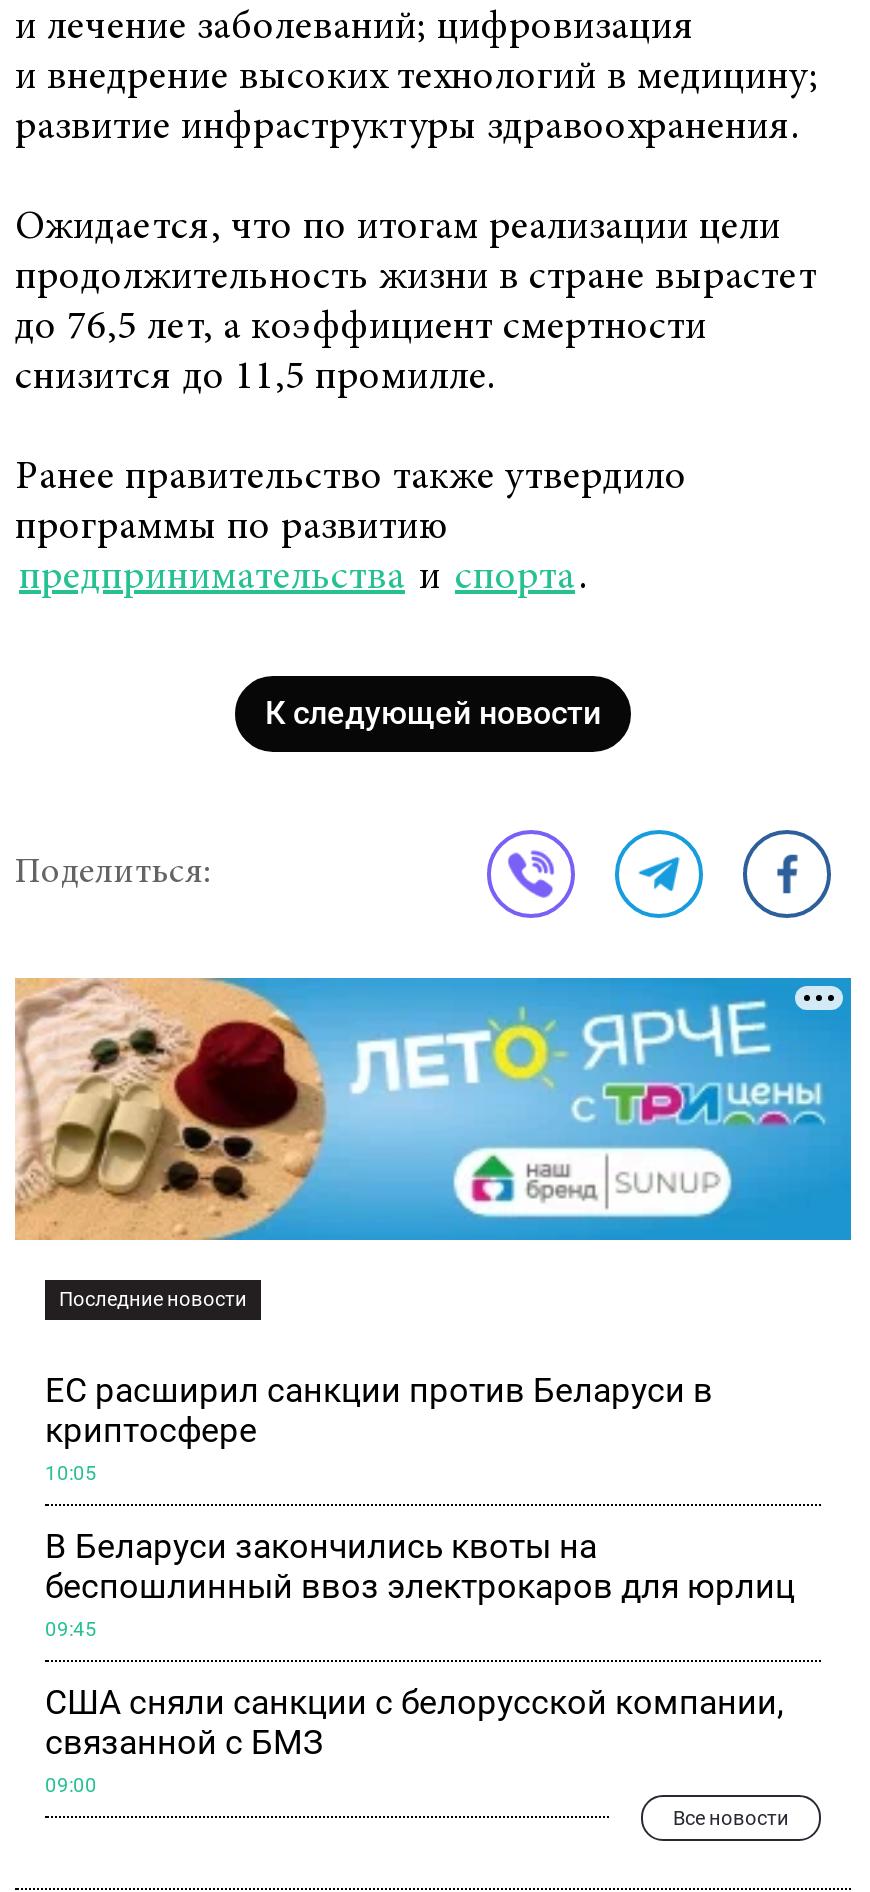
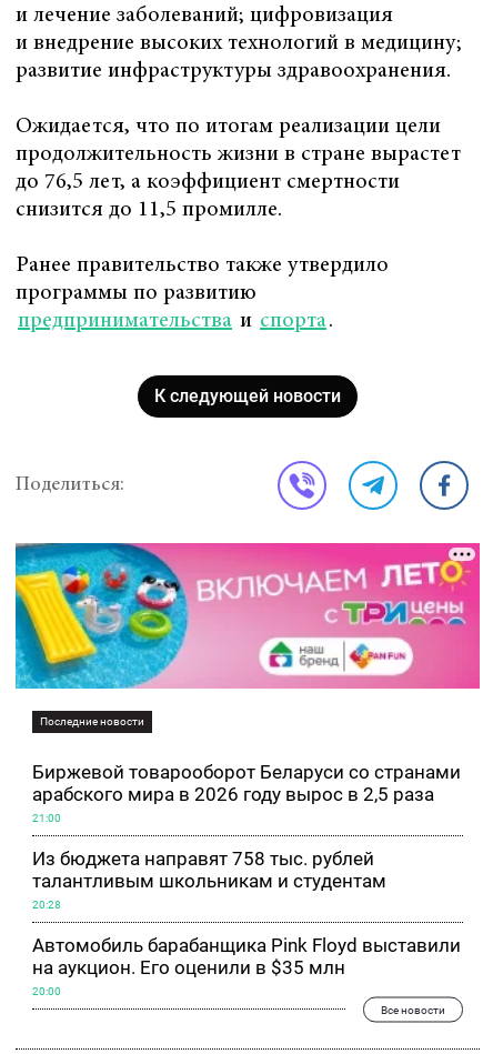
[13,976,853,1242] [image] -> [14,542,481,690] [image]
[45,1370,713,1450] ЕС расширил санкции против Беларуси в | криптосфере -> [32,761,461,805] Биржевой товарооборот Беларуси со странами | арабского мира в 2026 году вырос в 2,5 раза
[45,1462,97,1484] 10:05 -> [32,812,61,824] 21:00
[45,1526,795,1606] В Беларуси закончились квоты на | беспошлинный ввоз электрокаров для юрлиц -> [32,847,386,892] Из бюджета направят 758 тыс. рублей | талантливым школьникам и студентам
[45,1618,97,1640] 09:45 -> [32,898,61,911] 20:28
[45,1682,783,1762] США сняли санкции с белорусской компании, | связанной с БМЗ -> [32,934,461,978] Автомобиль барабанщика Pink Floyd выставили | на аукцион. Его оценили в $35 млн
[45,1774,97,1796] 09:00 -> [32,985,61,997] 20:00

